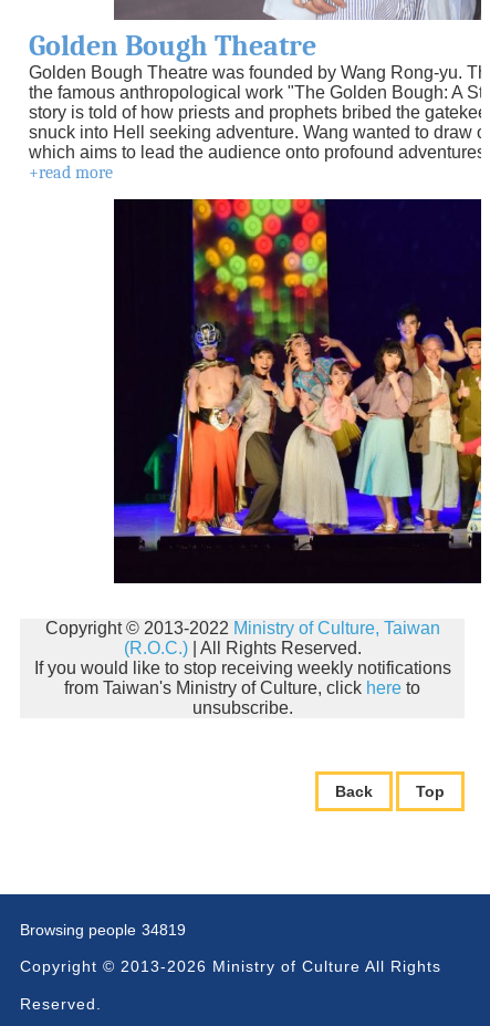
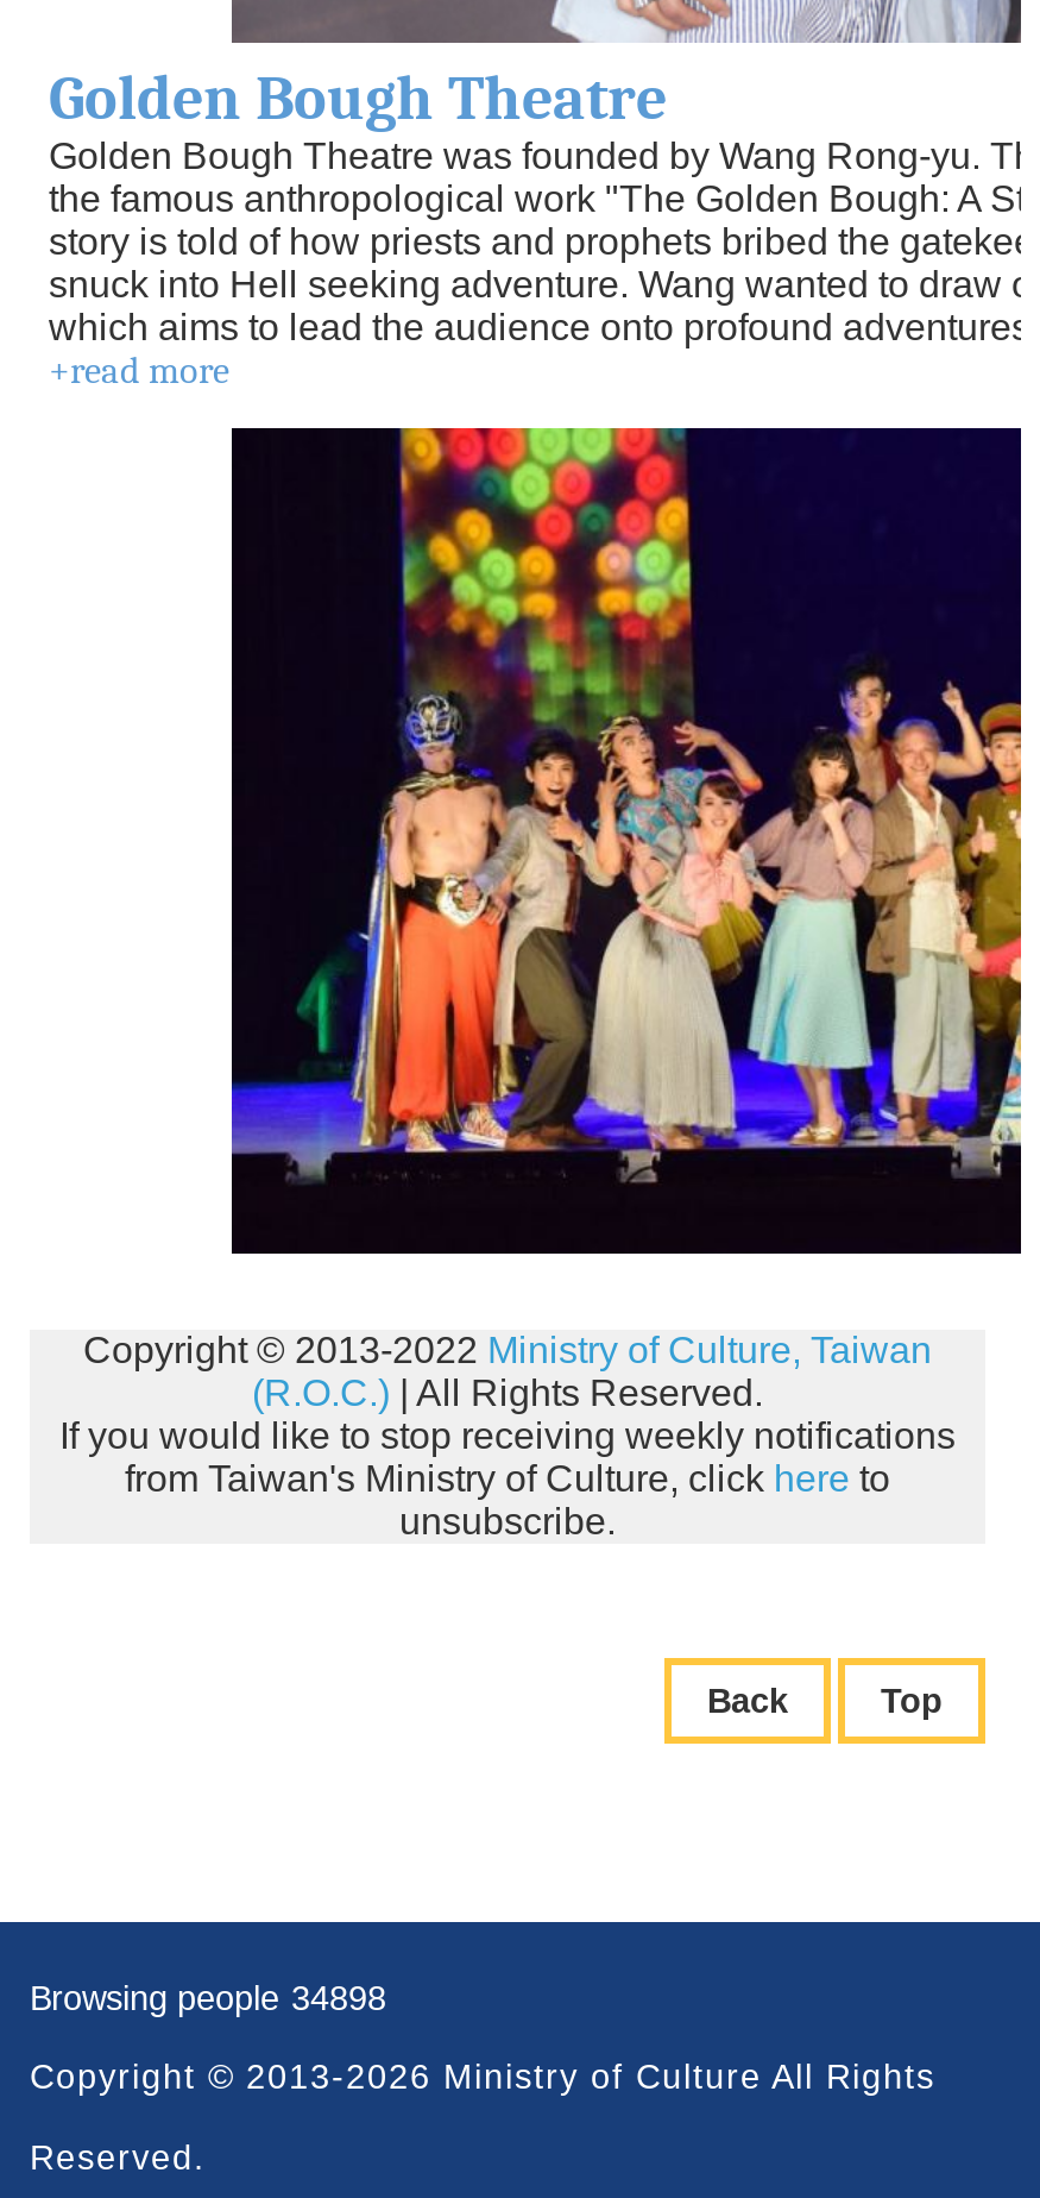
[20,921,186,939] Browsing people 34819 -> [30,1980,386,2018] Browsing people 34898

